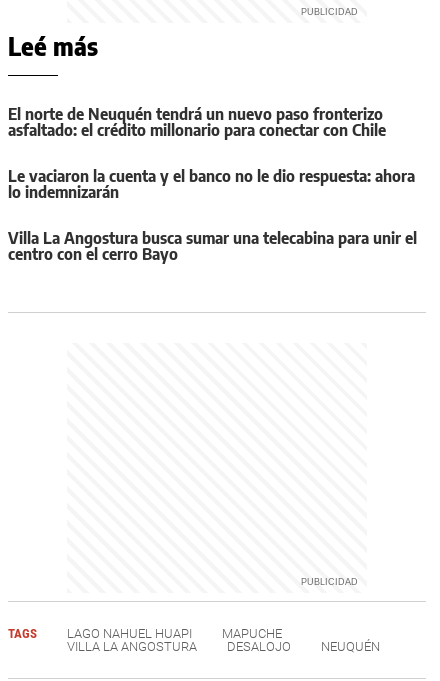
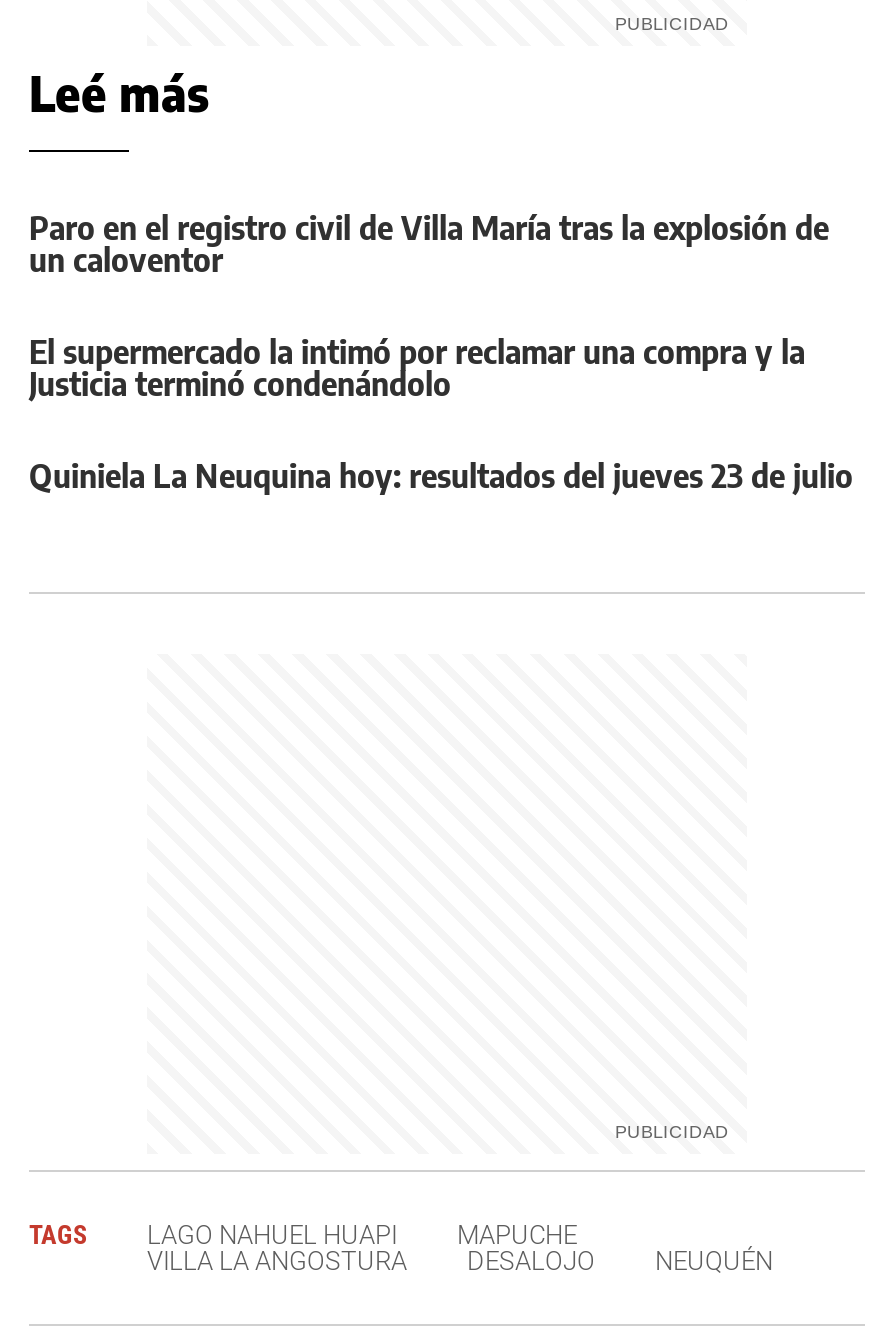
[8,104,386,140] El norte de Neuquén tendrá un nuevo paso fronterizo | asfaltado: el crédito millonario para conectar con Chile -> [29,208,829,280] Paro en el registro civil de Villa María tras la explosión de | un caloventor
[8,166,415,202] Le vaciaron la cuenta y el banco no le dio respuesta: ahora | lo indemnizarán -> [29,332,805,404] El supermercado la intimó por reclamar una compra y la | Justicia terminó condenándolo
[8,228,417,264] Villa La Angostura busca sumar una telecabina para unir el | centro con el cerro Bayo -> [29,456,853,496] Quiniela La Neuquina hoy: resultados del jueves 23 de julio

